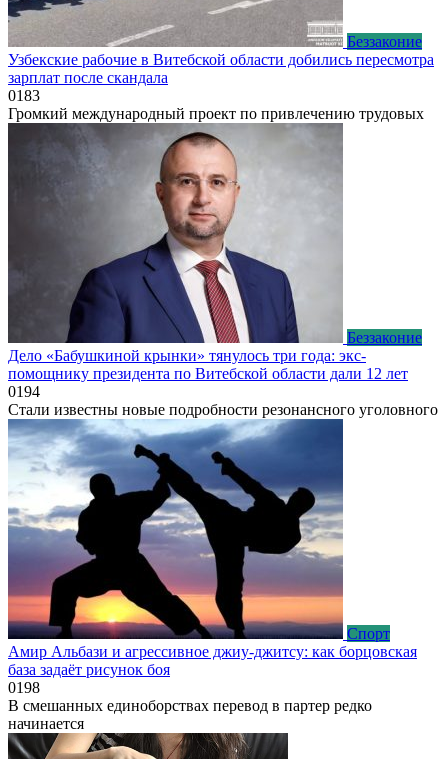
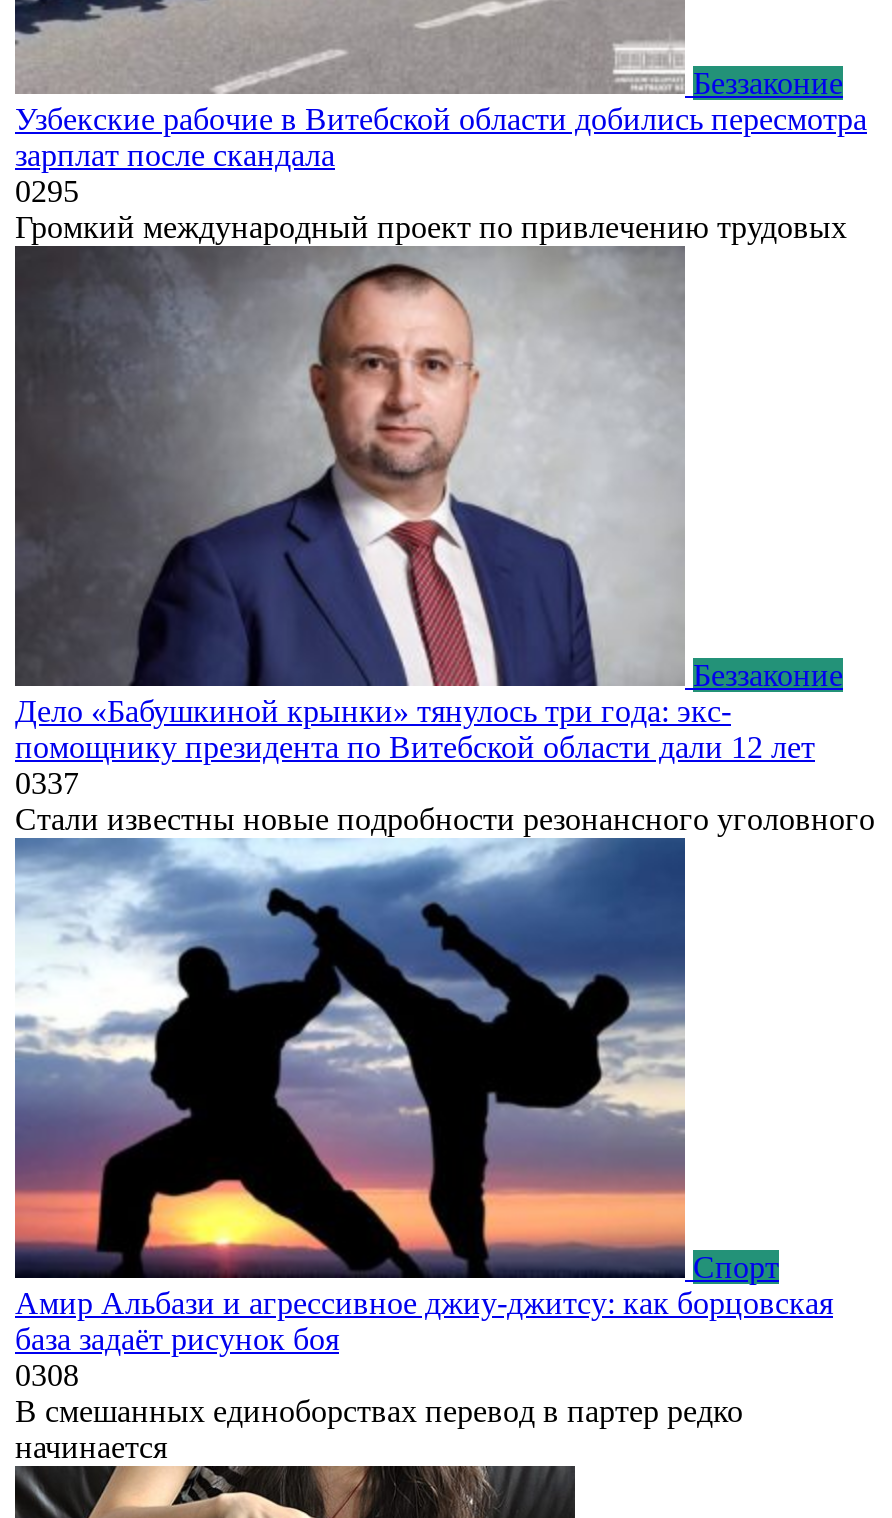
[8,87,40,104] 0183 -> [15,174,79,208] 0295
[8,383,40,400] 0194 -> [15,766,79,800] 0337
[8,679,40,696] 0198 -> [15,1358,79,1392] 0308

